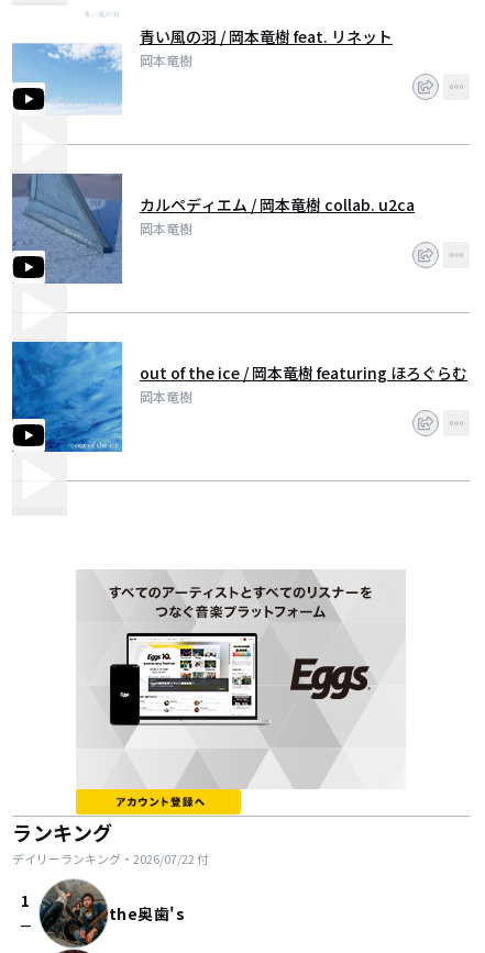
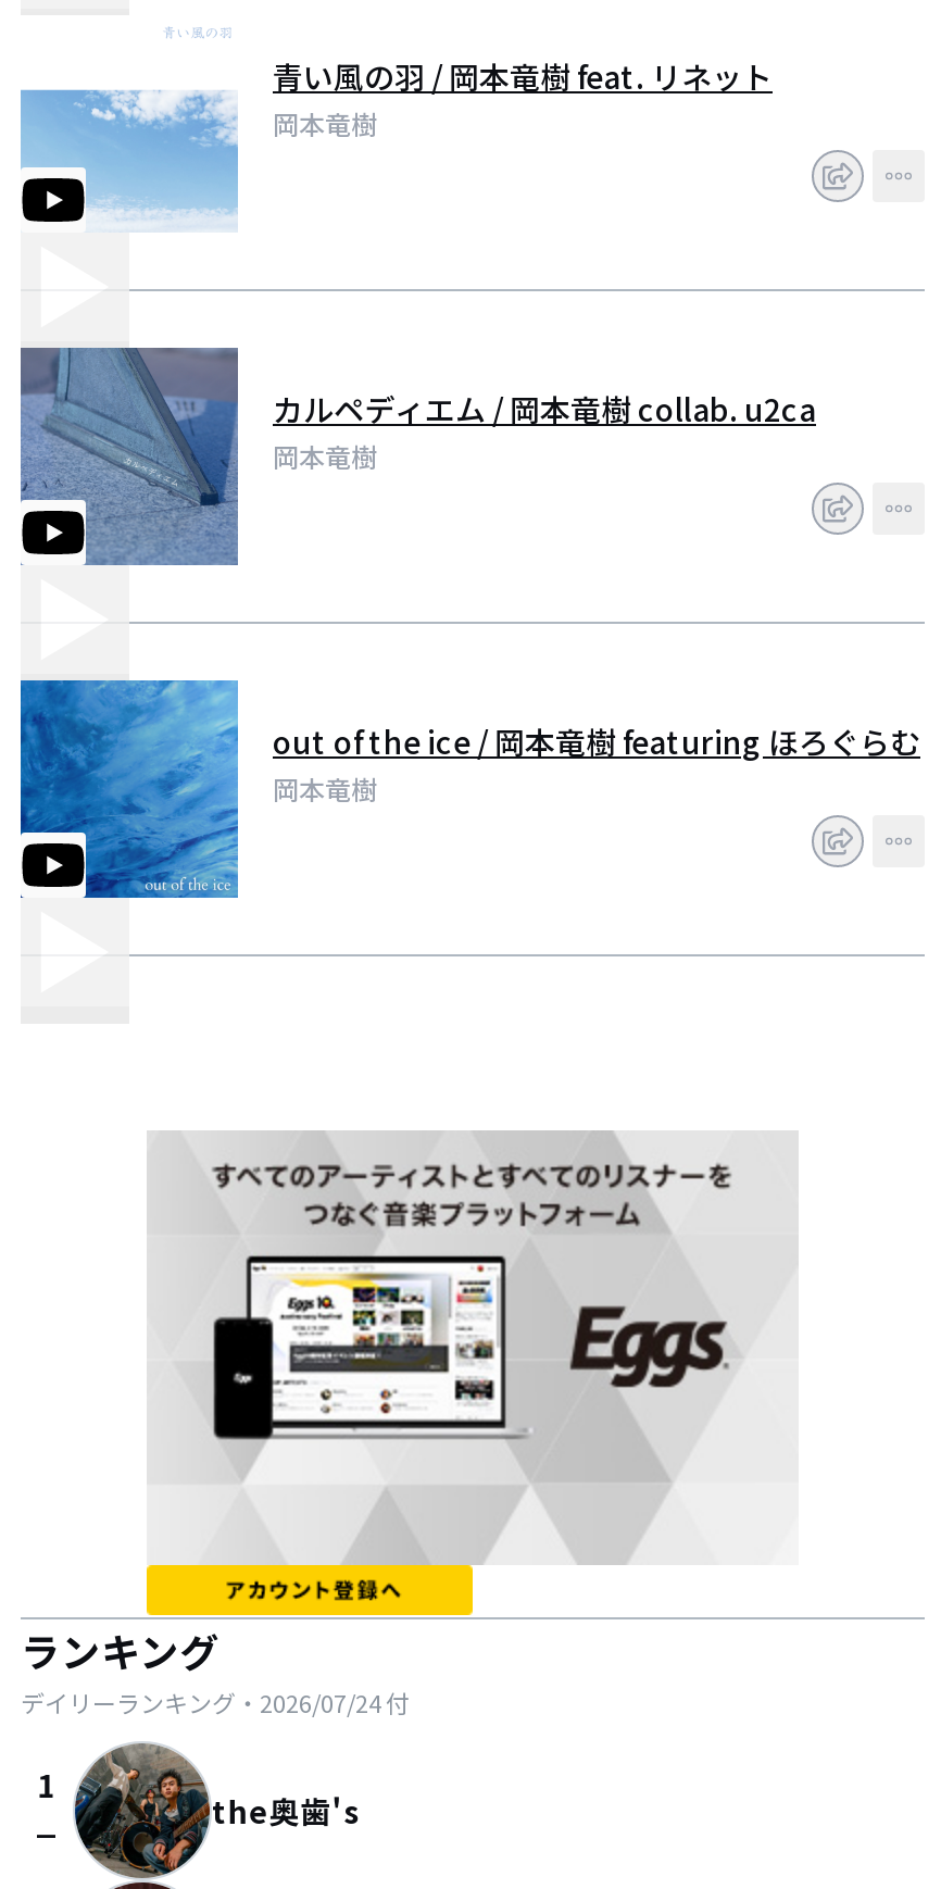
[12,850,209,867] デイリーランキング・2026/07/22付 -> [21,1685,410,1719] デイリーランキング・2026/07/24付

